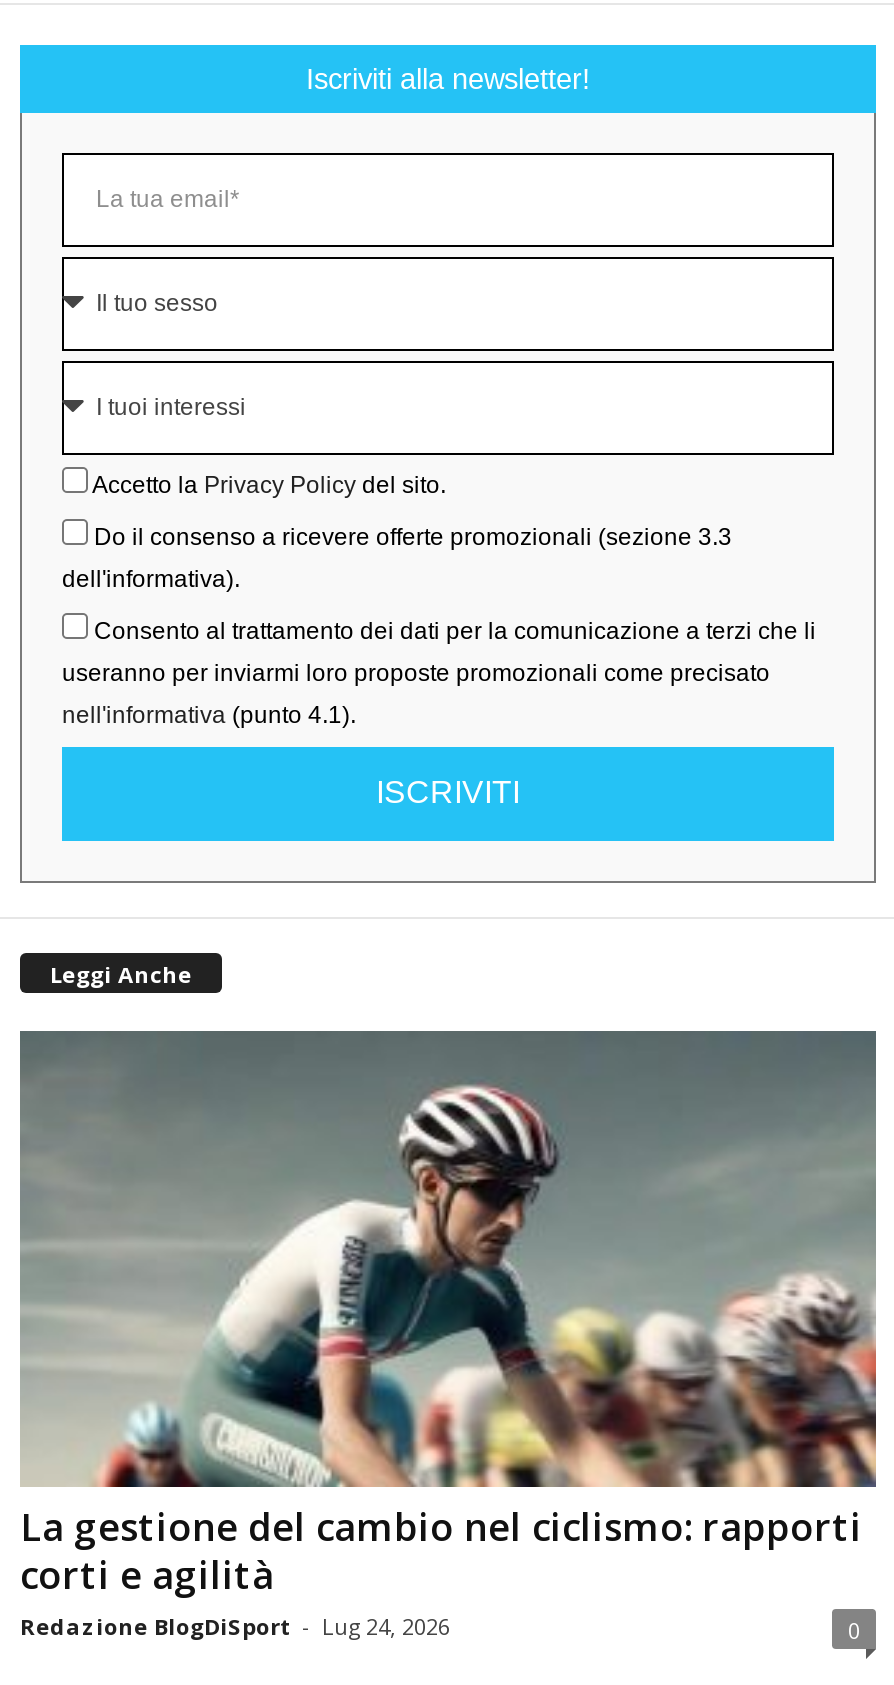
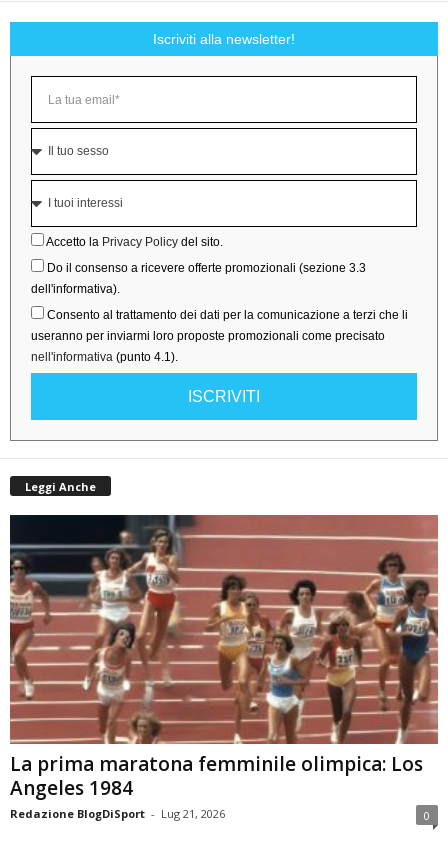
[18,1030,878,1641] [image] | La gestione del cambio nel ciclismo: rapporti | corti e agilità | Redazione BlogDiSport - Lug 24, 2026 -> [9,514,439,821] [image] | La prima maratona femminile olimpica: Los | Angeles 1984 | Redazione BlogDiSport - Lug 21, 2026

